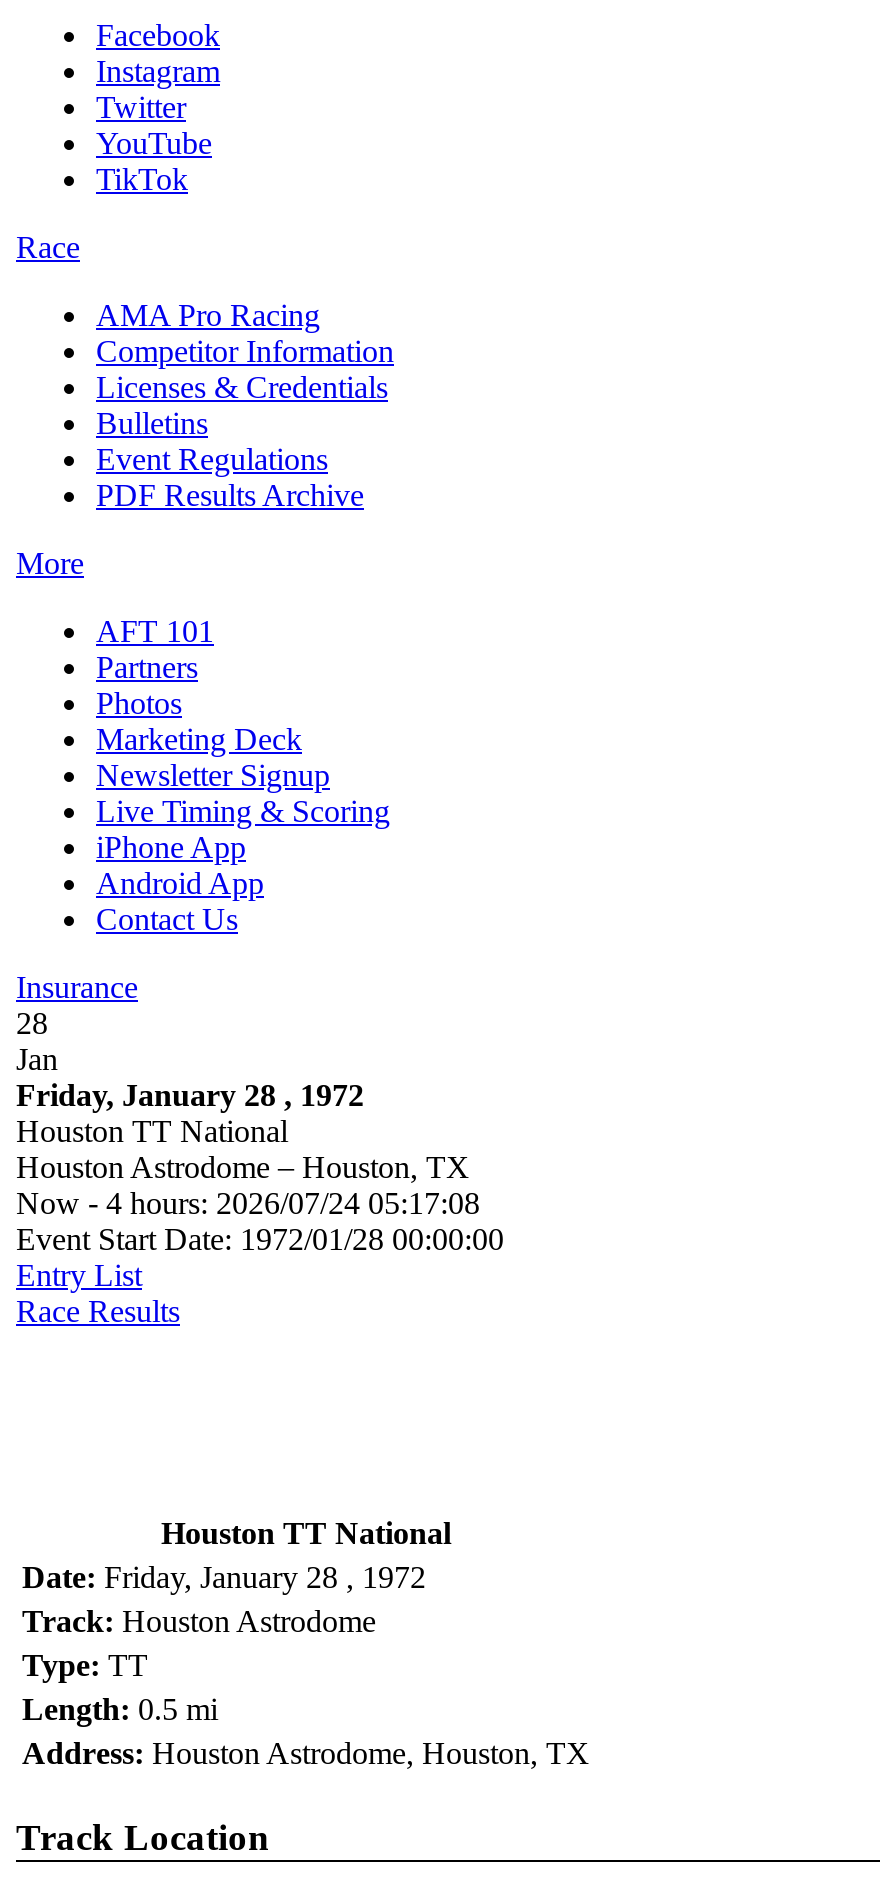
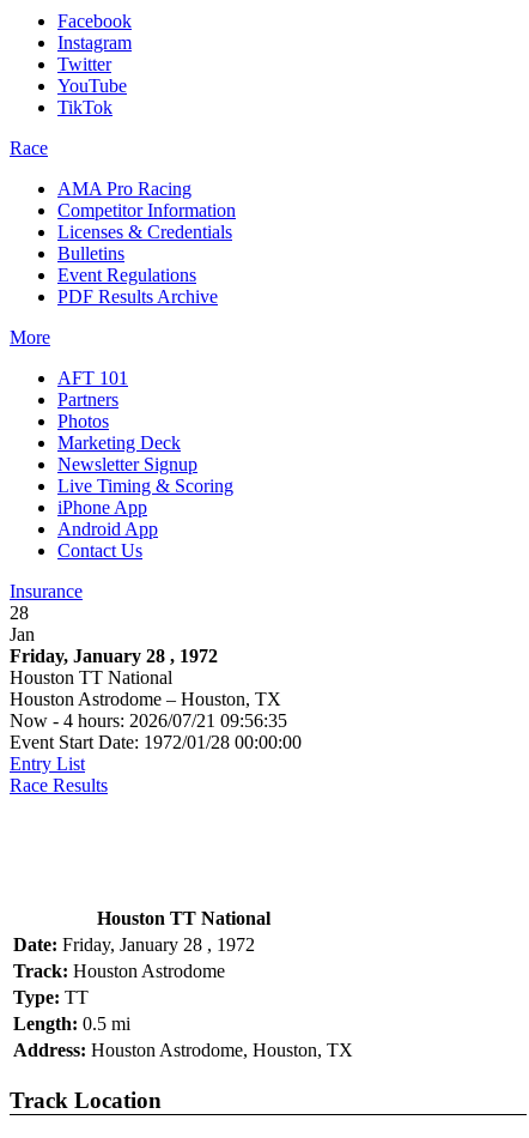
[16,1186,480,1220] Now - 4 hours: 2026/07/24 05:17:08 -> [10,710,287,731] Now - 4 hours: 2026/07/21 09:56:35

